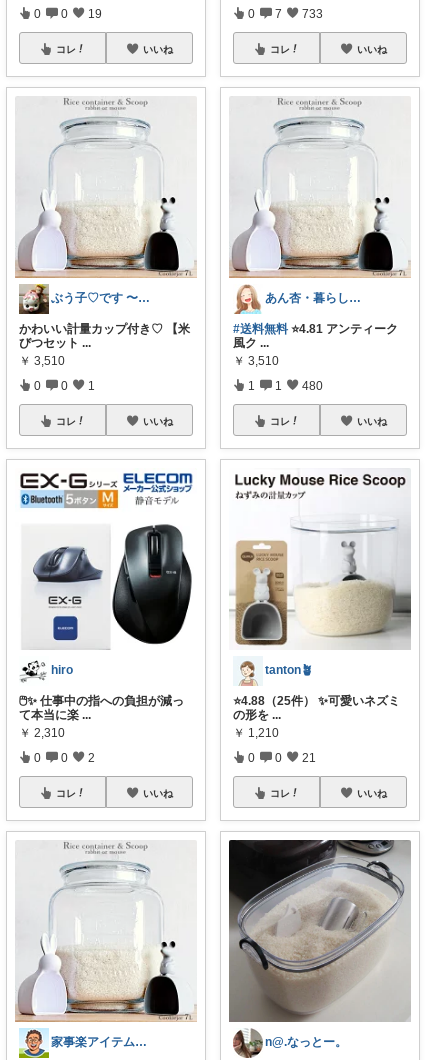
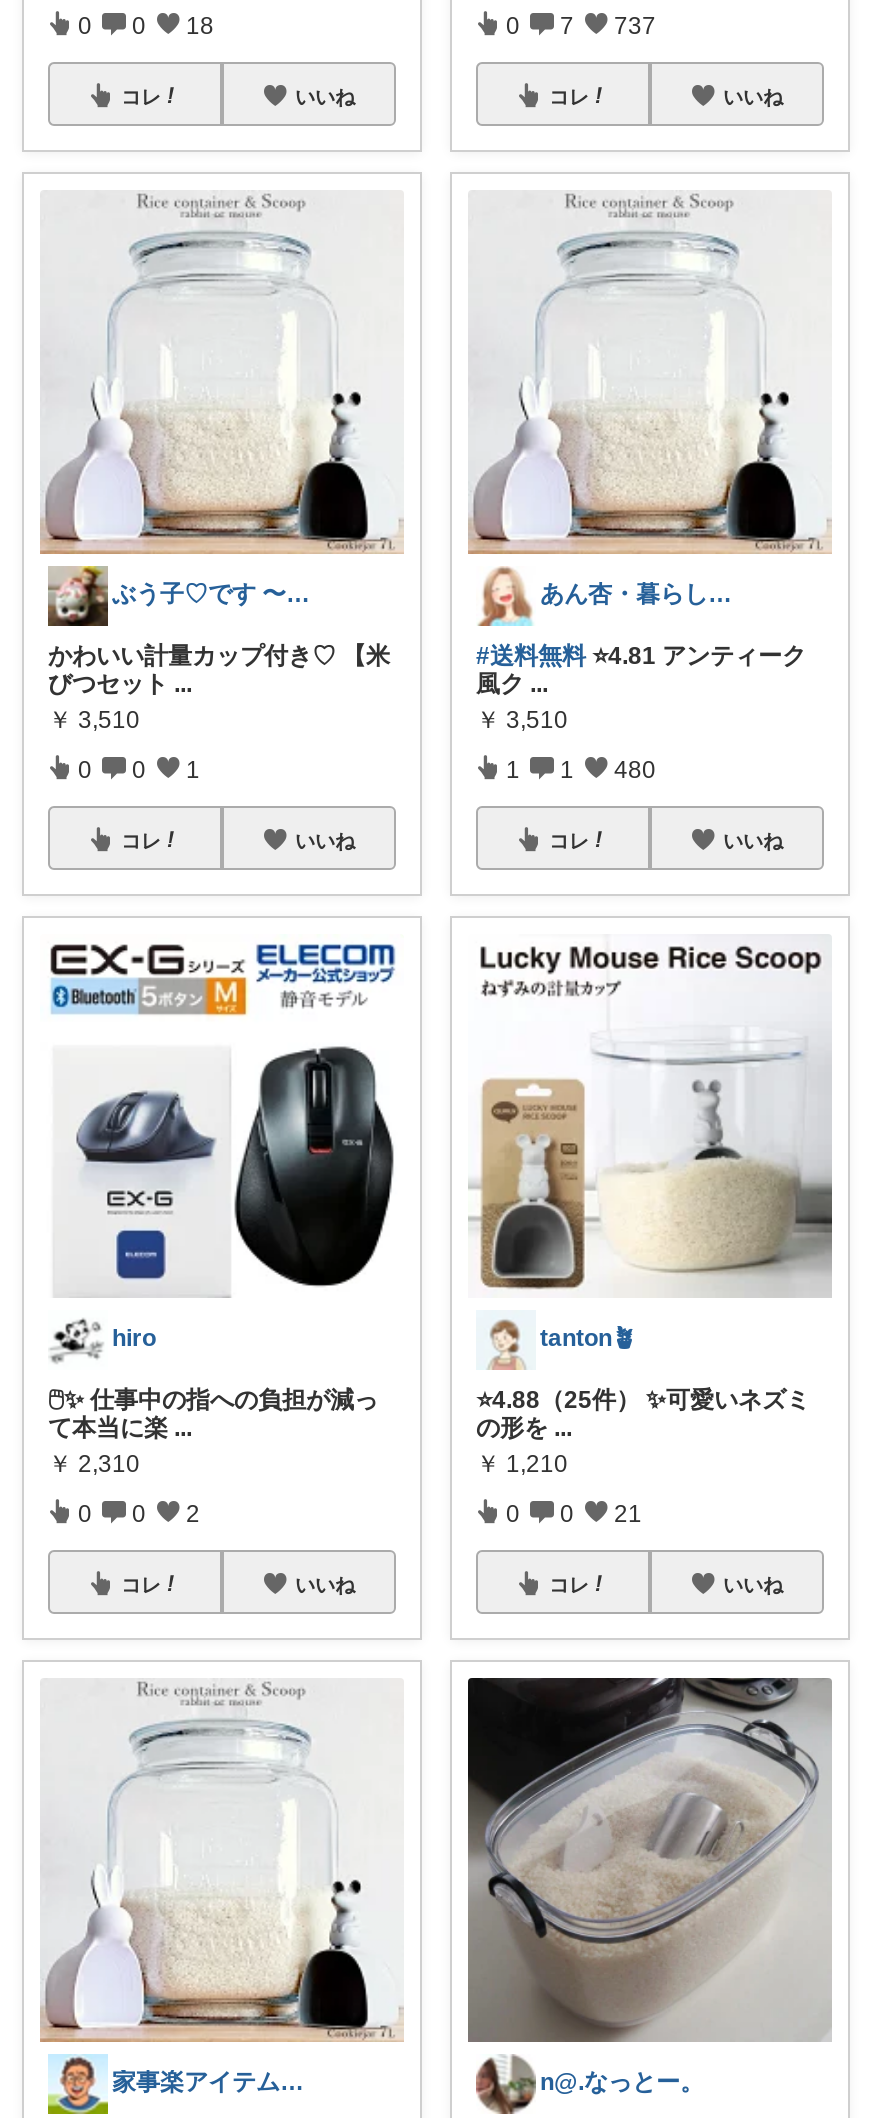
[34,7,102,19] 0 0 19 -> [78,12,214,36] 0 0 18
[248,7,323,19] 0 7 733 -> [506,12,656,36] 0 7 737

